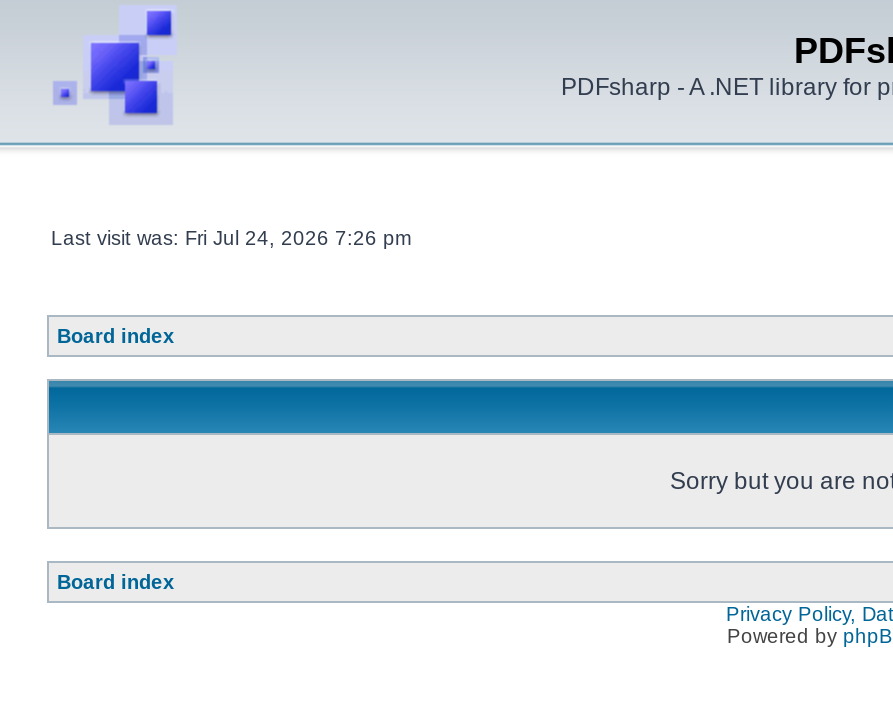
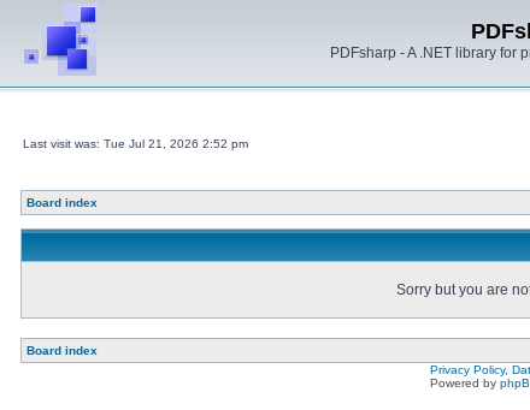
[51,227,411,249] Last visit was: Fri Jul 24, 2026 7:26 pm -> [23,137,248,150] Last visit was: Tue Jul 21, 2026 2:52 pm

